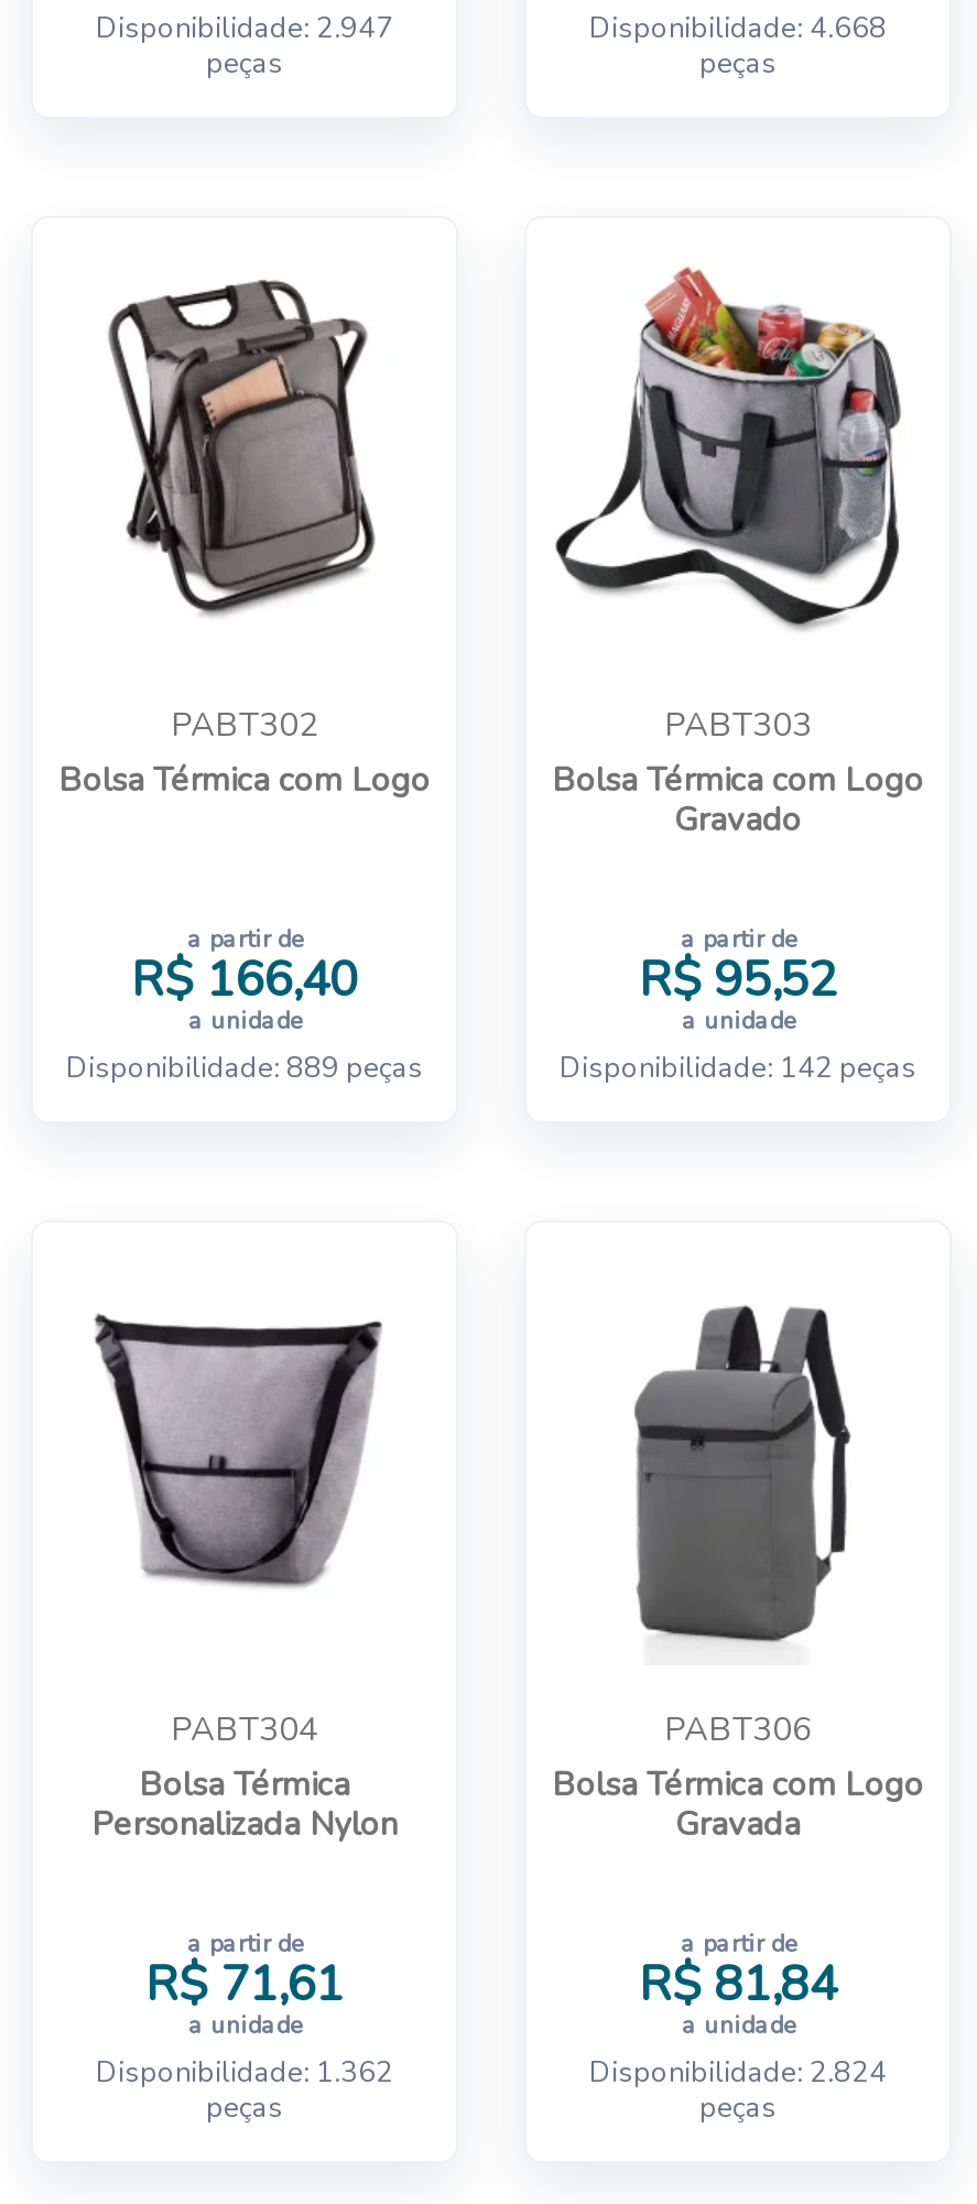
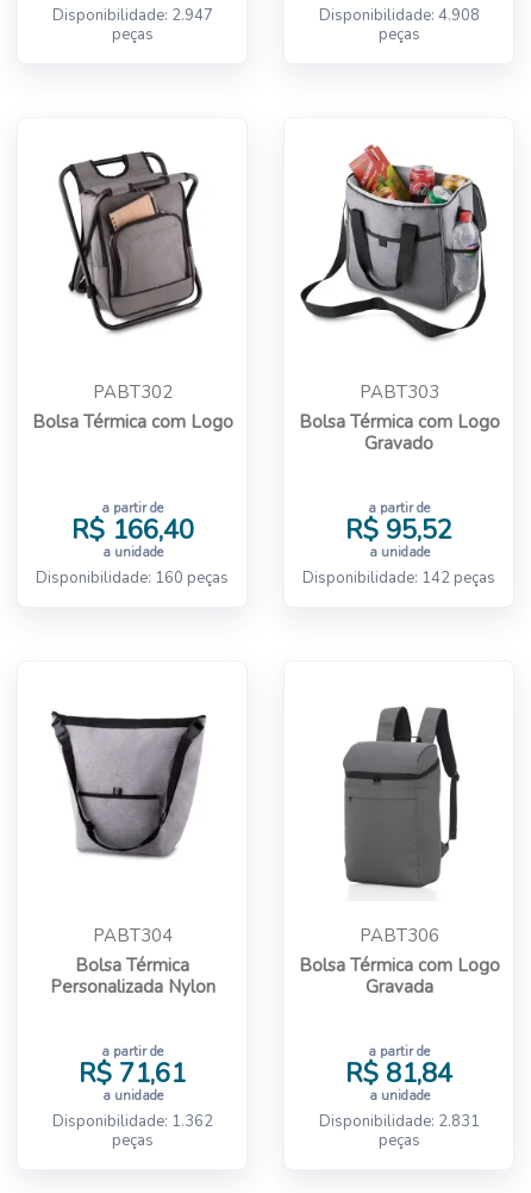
[589,9,887,49] Disponibilidade: 4.668 -> [318,5,479,27] Disponibilidade: 4.908
[66,1049,423,1089] Disponibilidade: 889 peças -> [36,568,229,589] Disponibilidade: 160 peças
[589,2054,887,2093] Disponibilidade: 2.824 -> [318,1111,479,1133] Disponibilidade: 2.831

